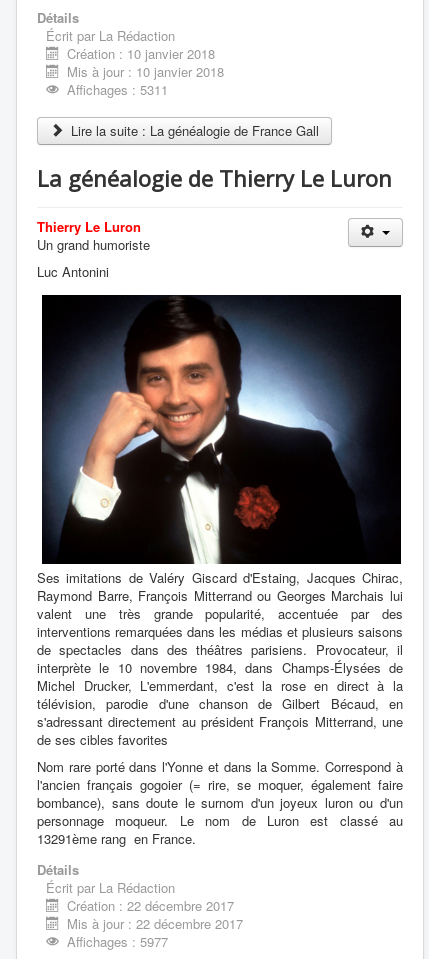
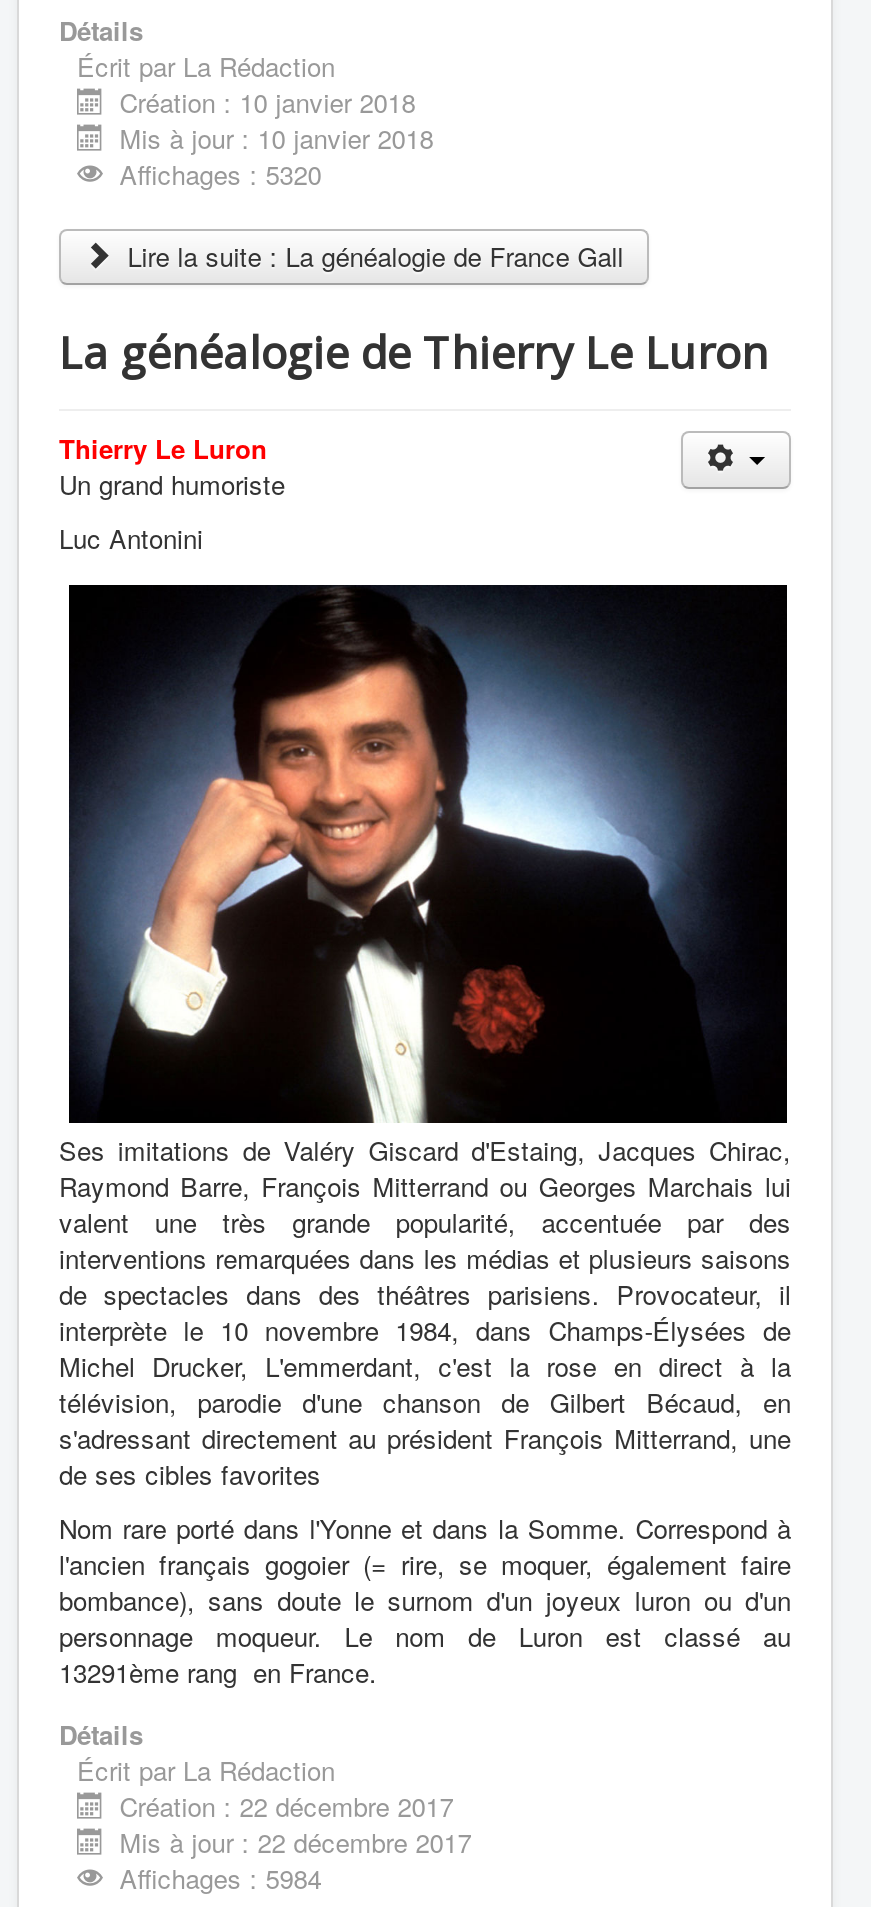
[67,80,168,99] Affichages : 5311 -> [119,155,321,193] Affichages : 5320
[67,932,168,951] Affichages : 5977 -> [119,1859,321,1897] Affichages : 5984

